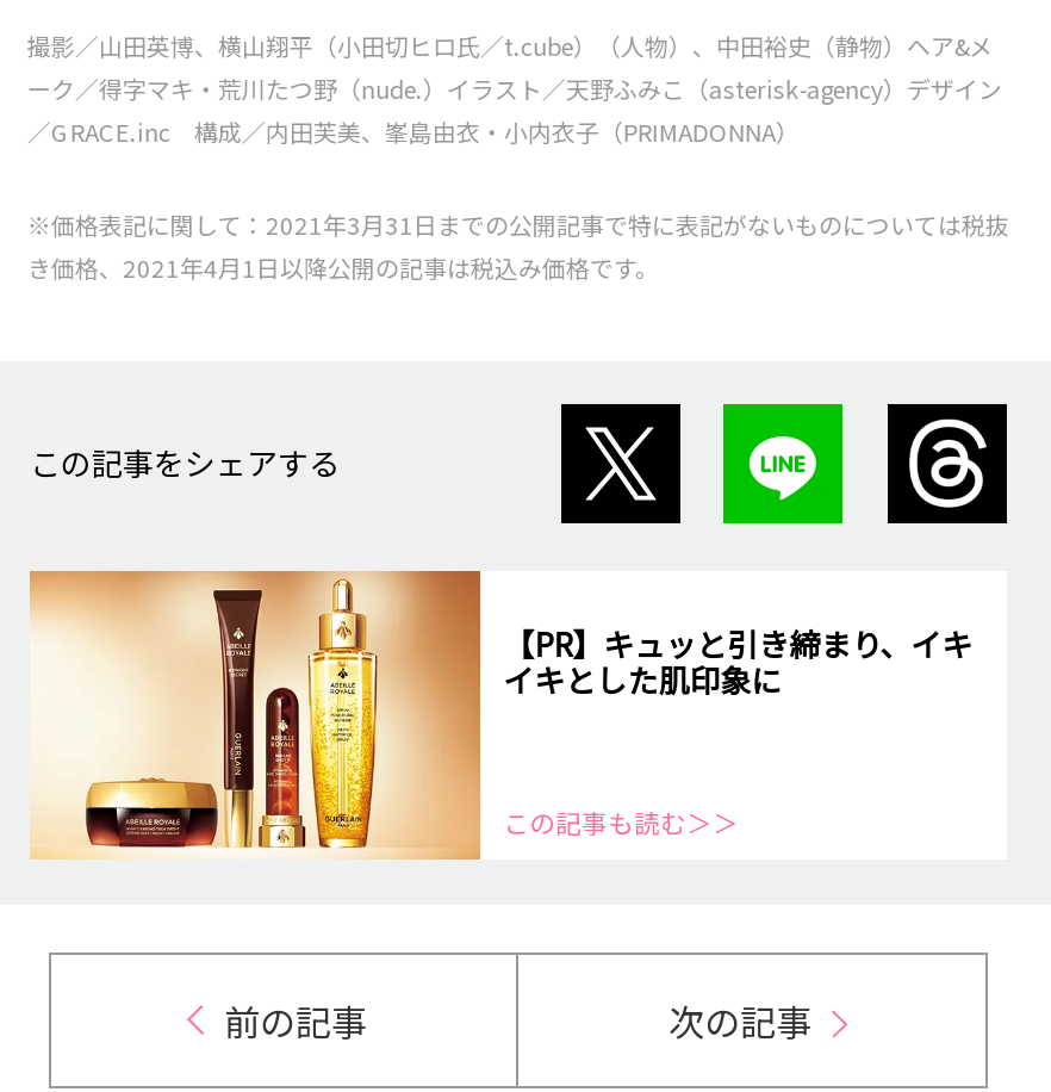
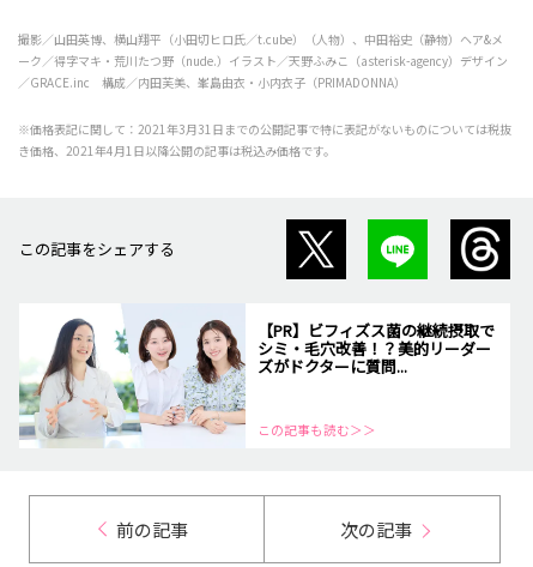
[27,569,973,862] [image] | 【PR】キュッと引き締まり、イキ | イキとした肌印象に -> [18,303,494,448] [image] | 【PR】ビフィズス菌の継続摂取で | シミ・毛穴改善！？美的リーダー | ズがドクターに質問...

